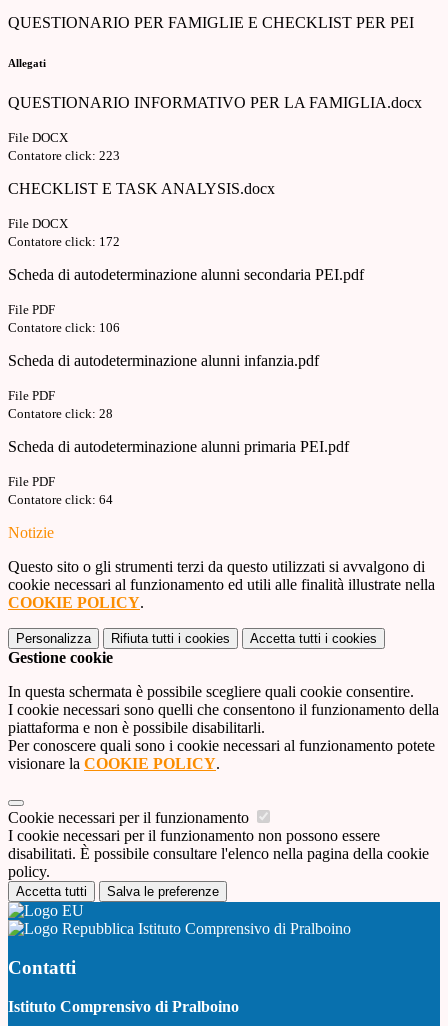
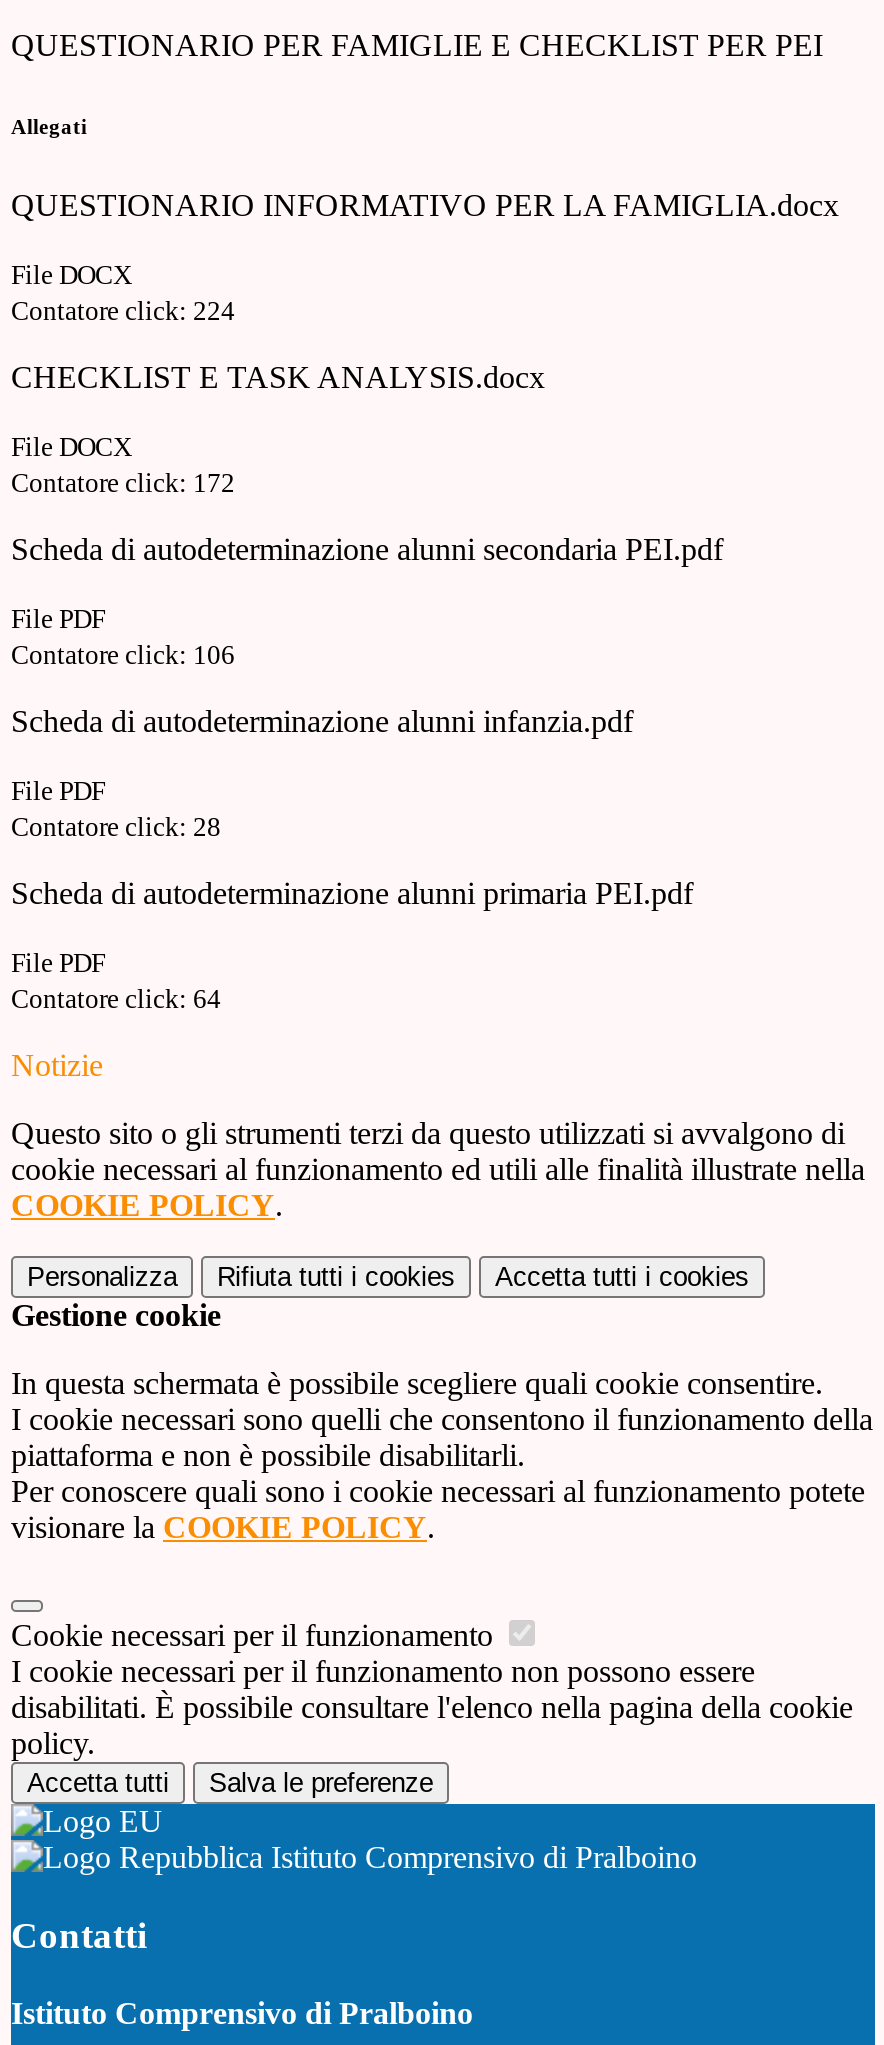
[8,148,120,163] Contatore click: 223 -> [11,296,235,326] Contatore click: 224

